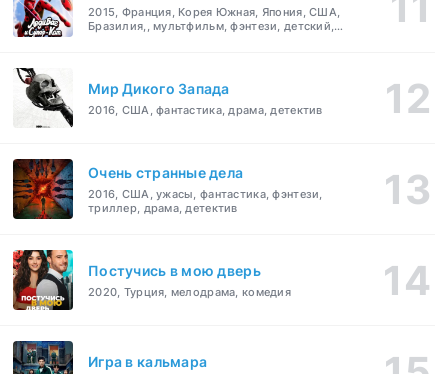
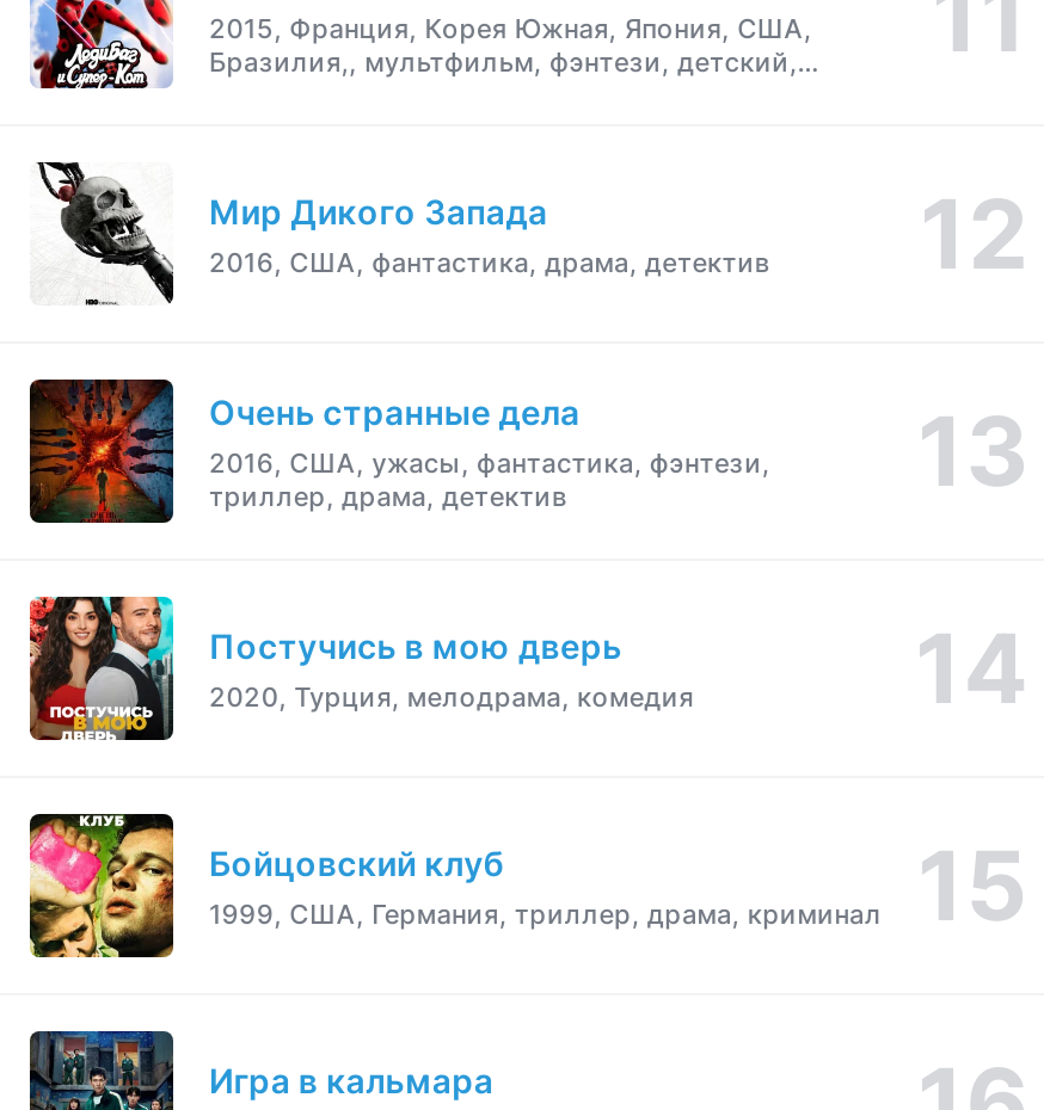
none -> [27,812,882,960] [image] | Бойцовский клуб | 1999, США, Германия, триллер, драма, криминал

